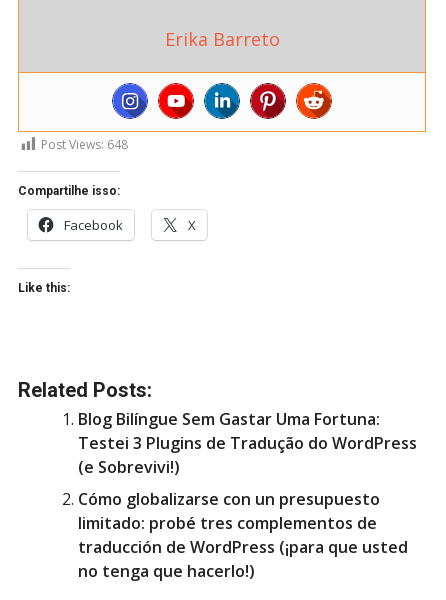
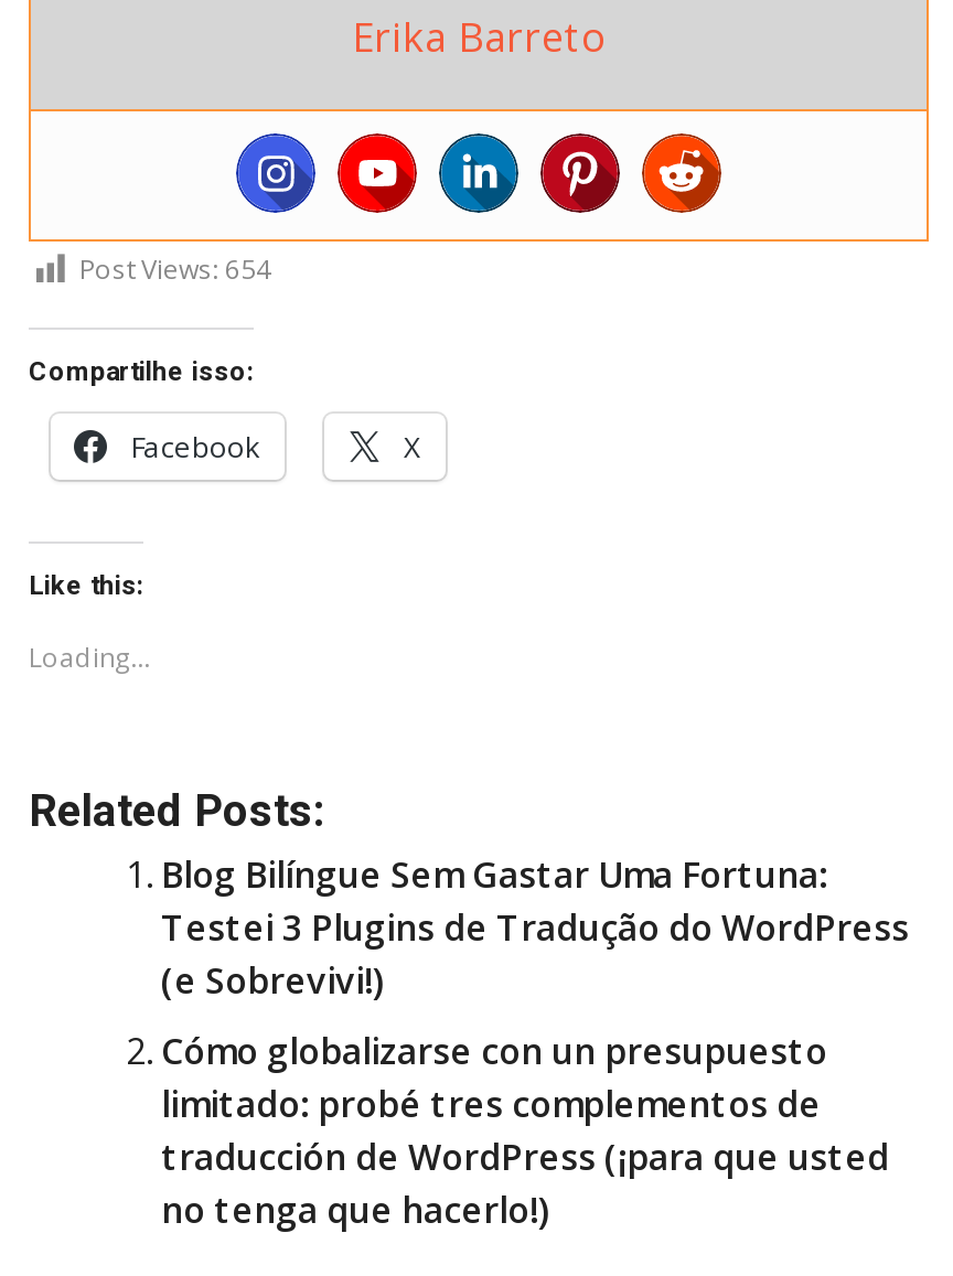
[41,136,128,153] Post Views: 648 -> [79,251,271,289] Post Views: 654
none -> [29,639,150,677] Loading...

